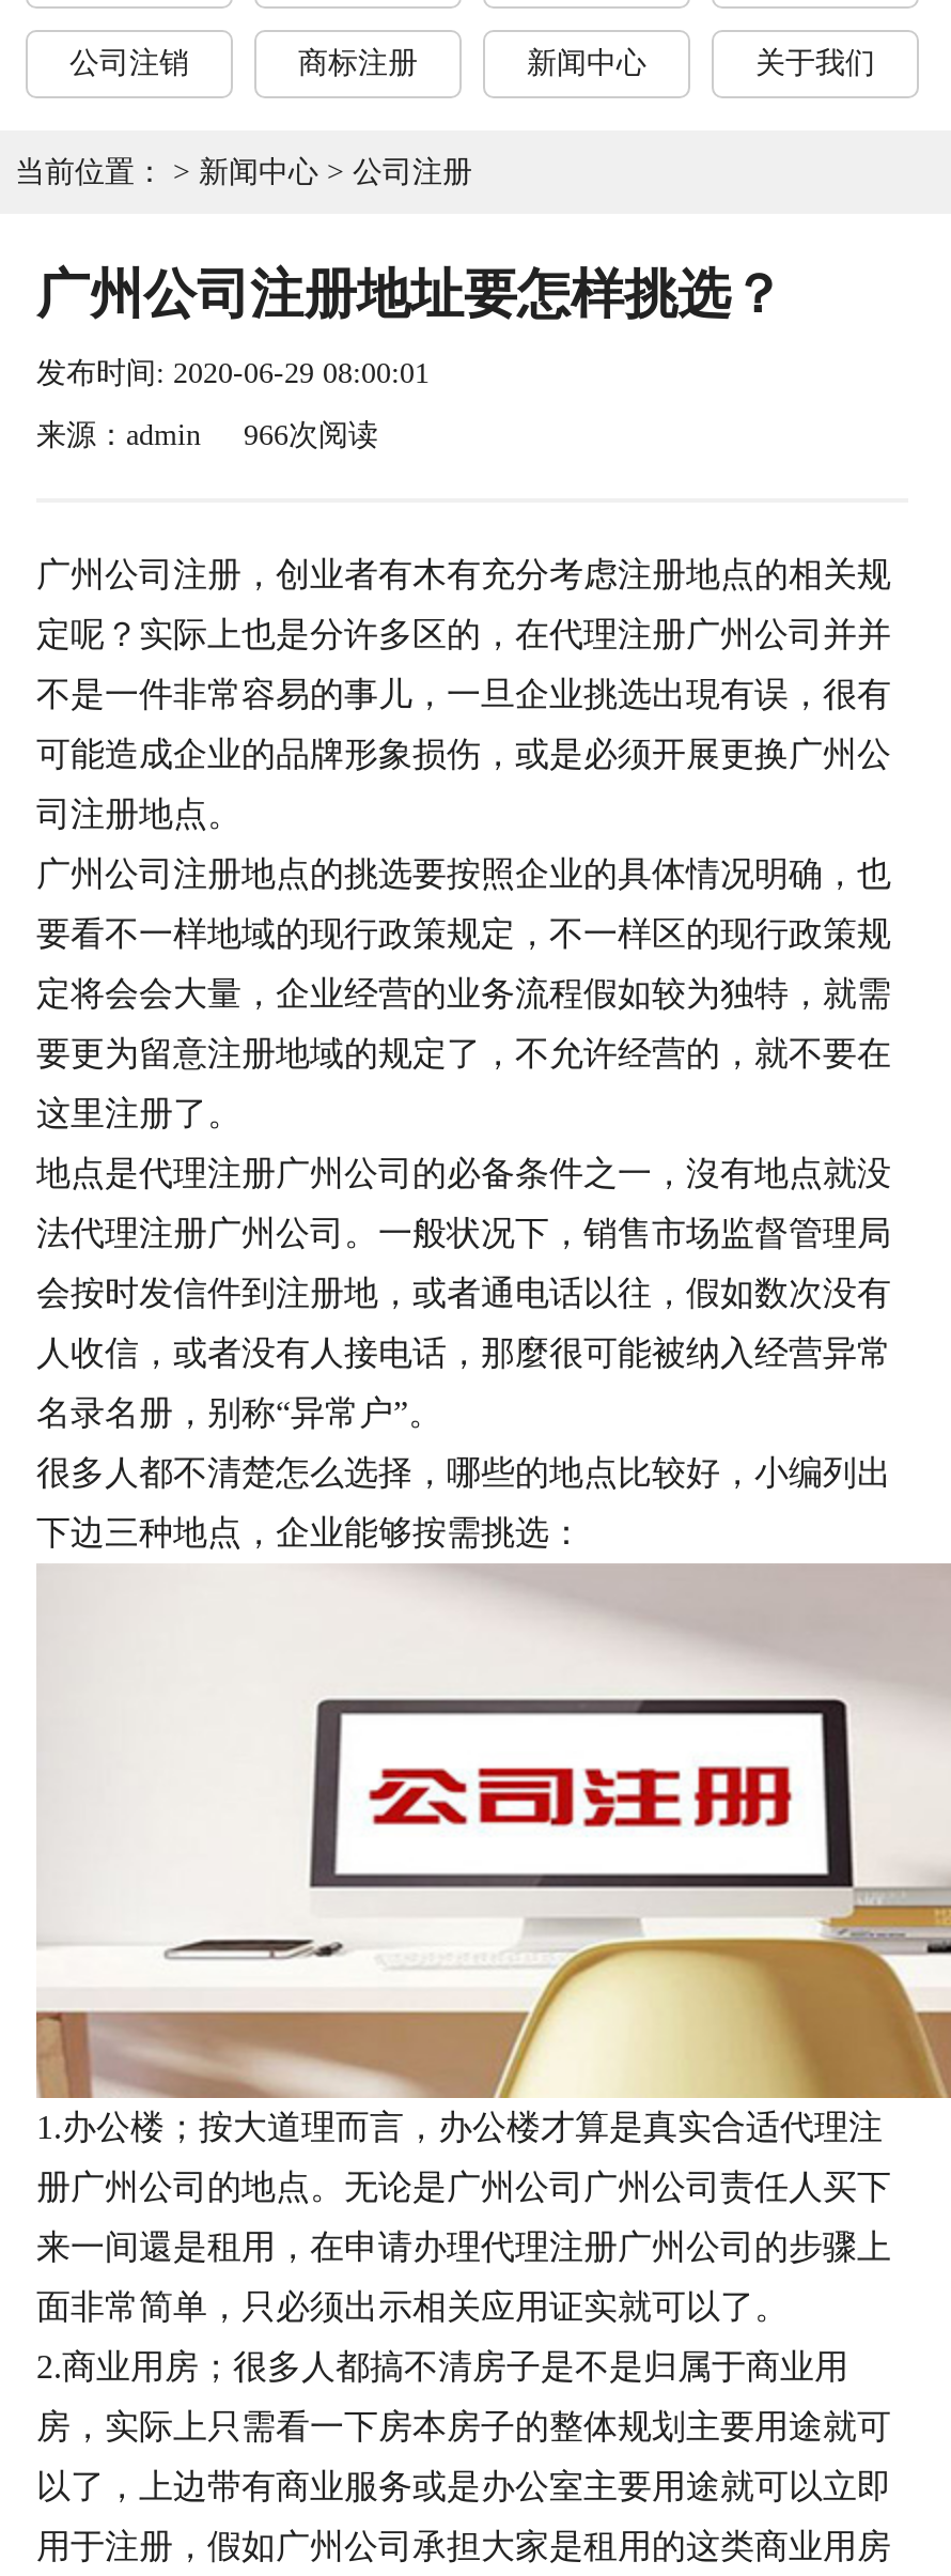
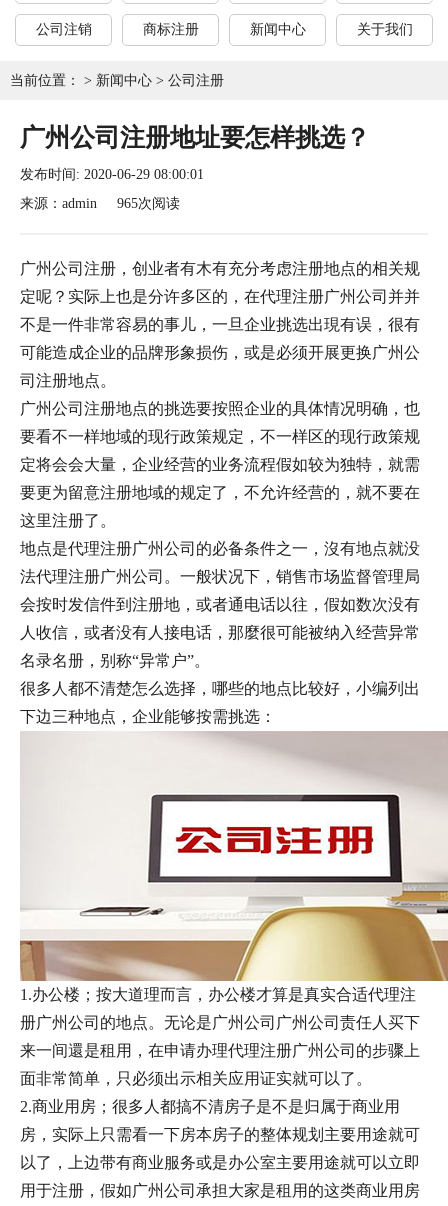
[36,419,378,451] 来源：admin 966次阅读 -> [20,196,180,211] 来源：admin 965次阅读

